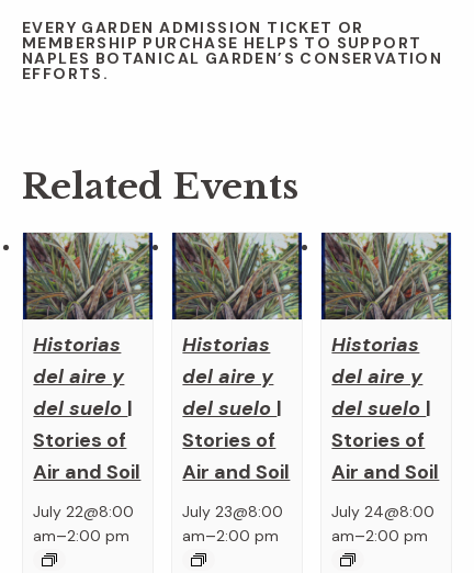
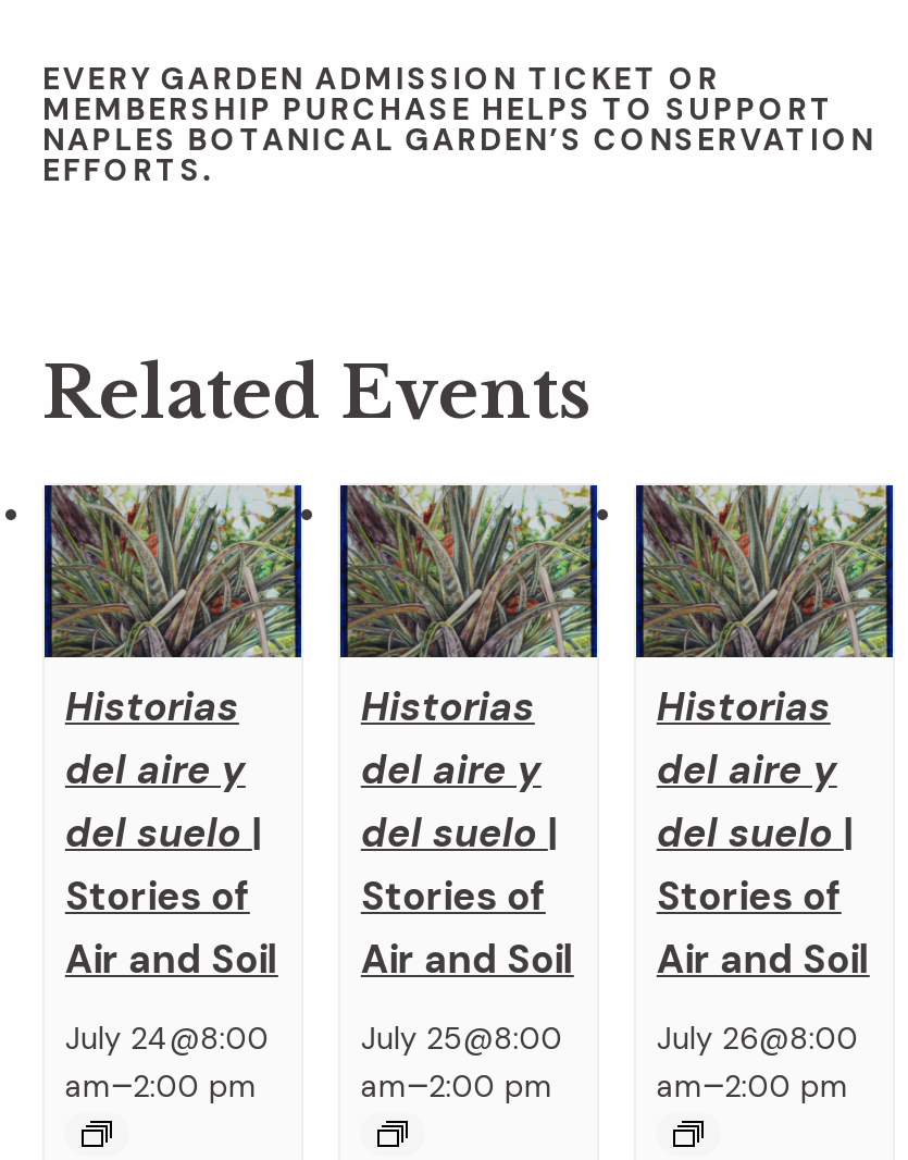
[33,502,134,522] July 22@8:00 -> [65,1019,269,1058] July 24@8:00
[183,502,284,522] July 23@8:00 -> [361,1019,563,1058] July 25@8:00
[332,502,435,522] July 24@8:00 -> [657,1019,859,1058] July 26@8:00

